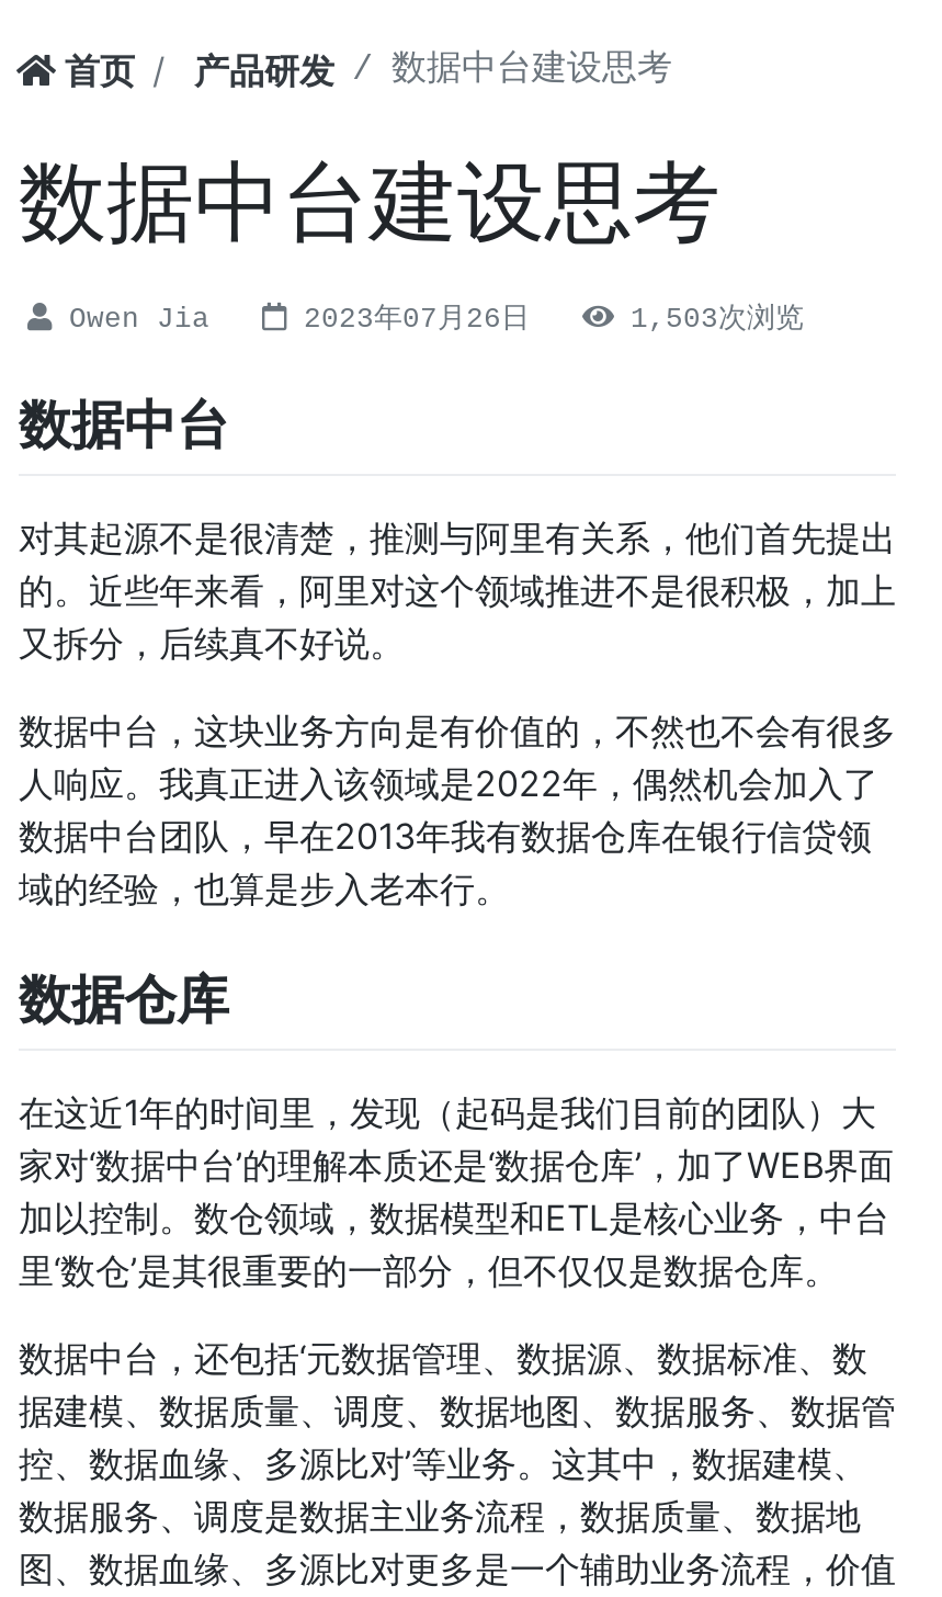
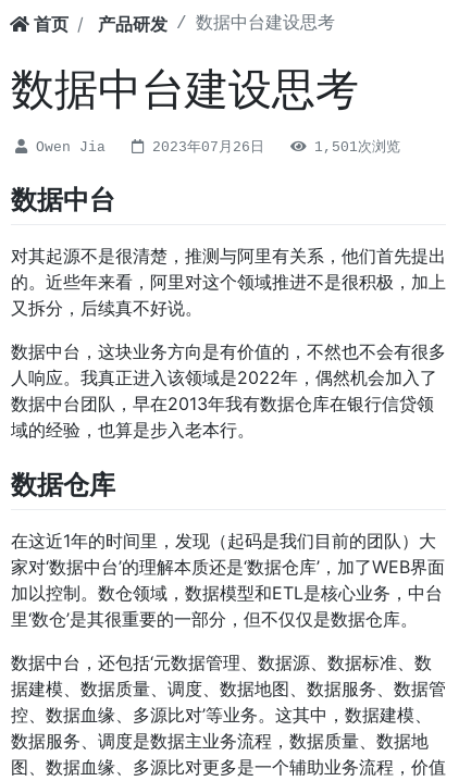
[631,303,804,336] 1,503次浏览 -> [314,139,400,156] 1,501次浏览

